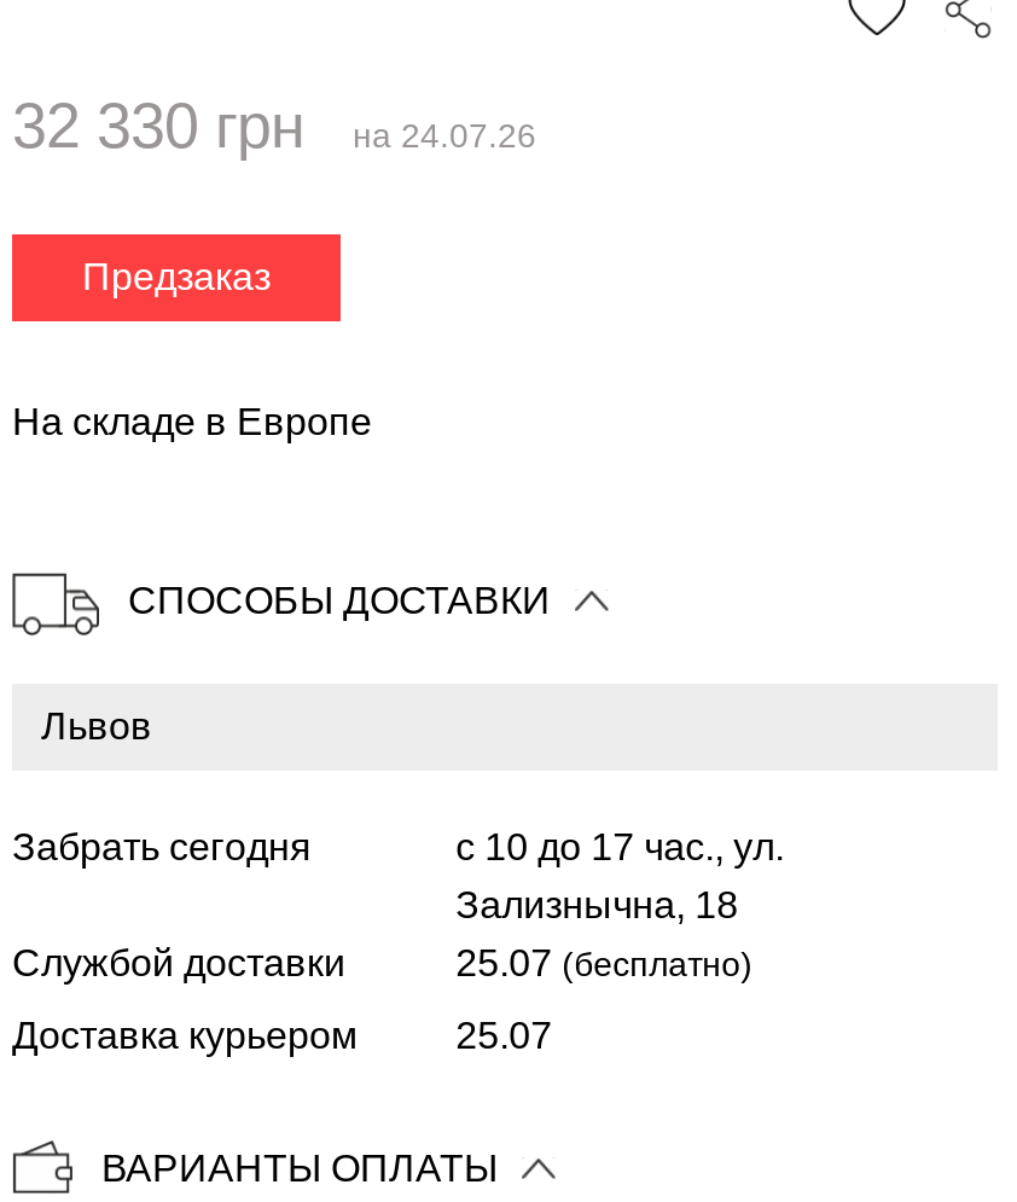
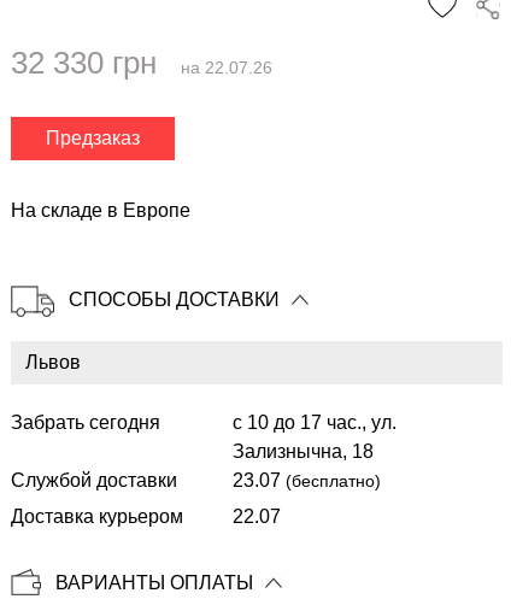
[12,89,536,162] 32 330 грн на 24.07.26 -> [11,45,272,81] 32 330 грн на 22.07.26
[456,941,753,982] 25.07 (бесплатно) -> [232,469,380,490] 23.07 (бесплатно)
[456,1014,552,1055] 25.07 -> [232,506,280,526] 22.07

